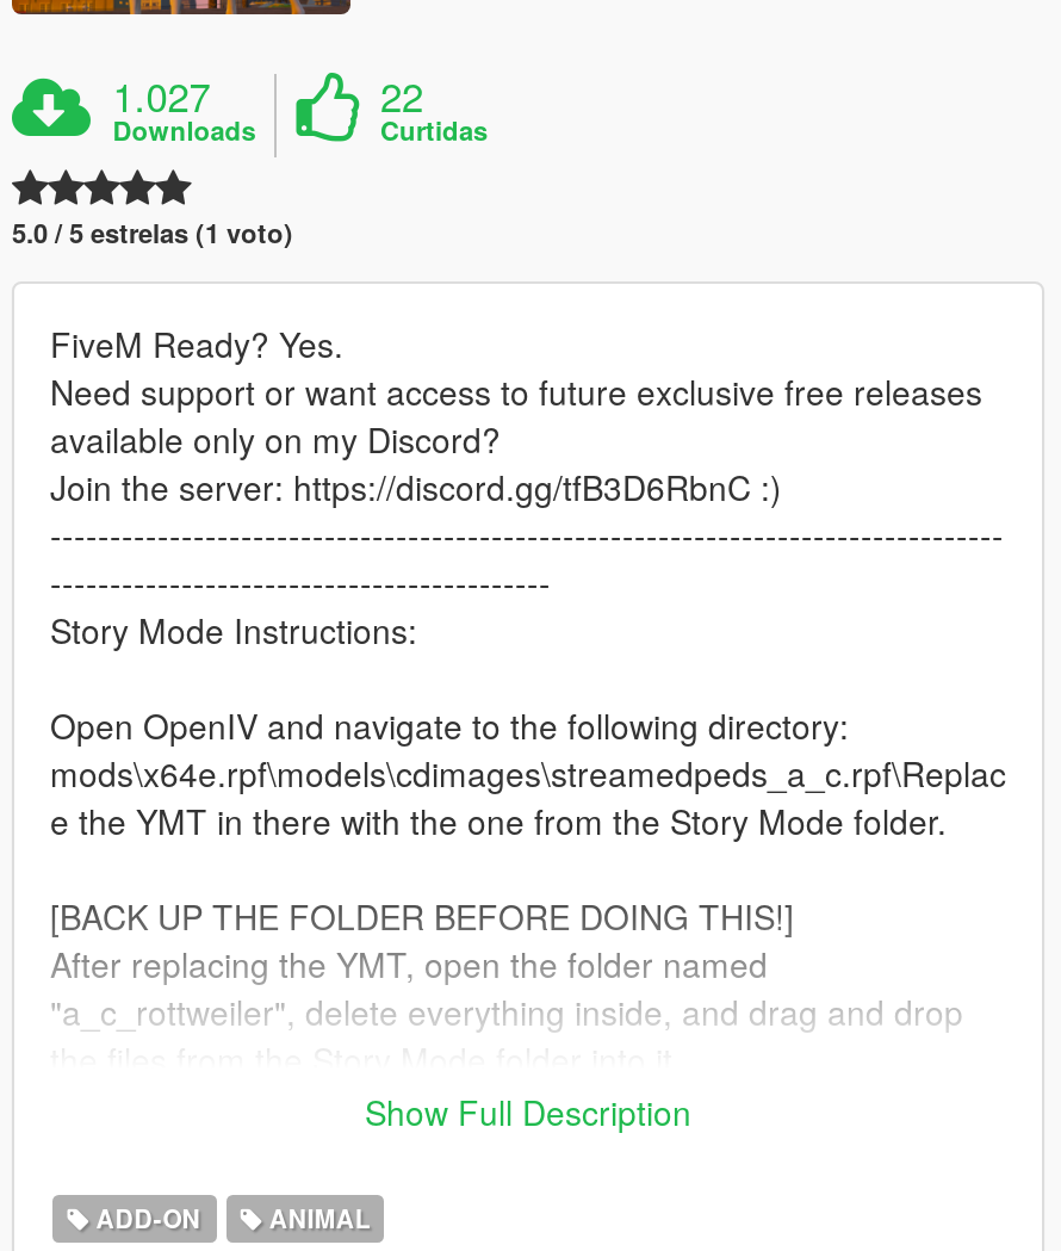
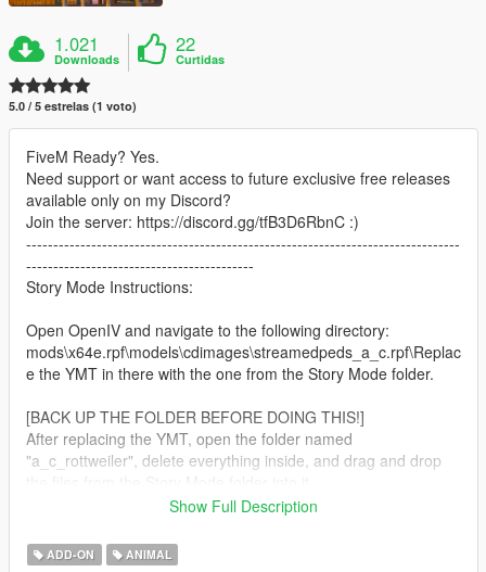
[113,66,210,124] 1.027 -> [54,30,99,56] 1.021

